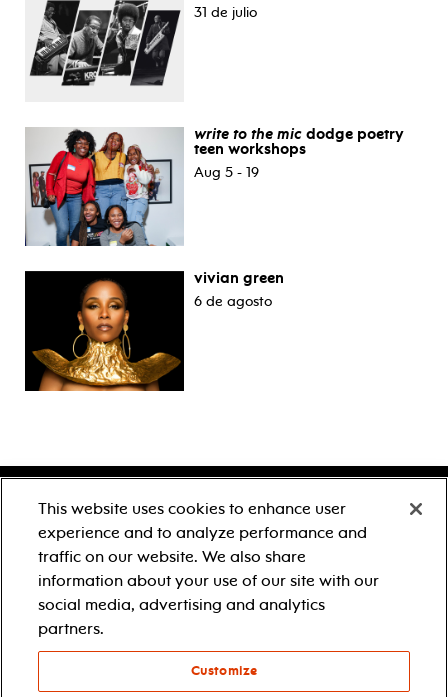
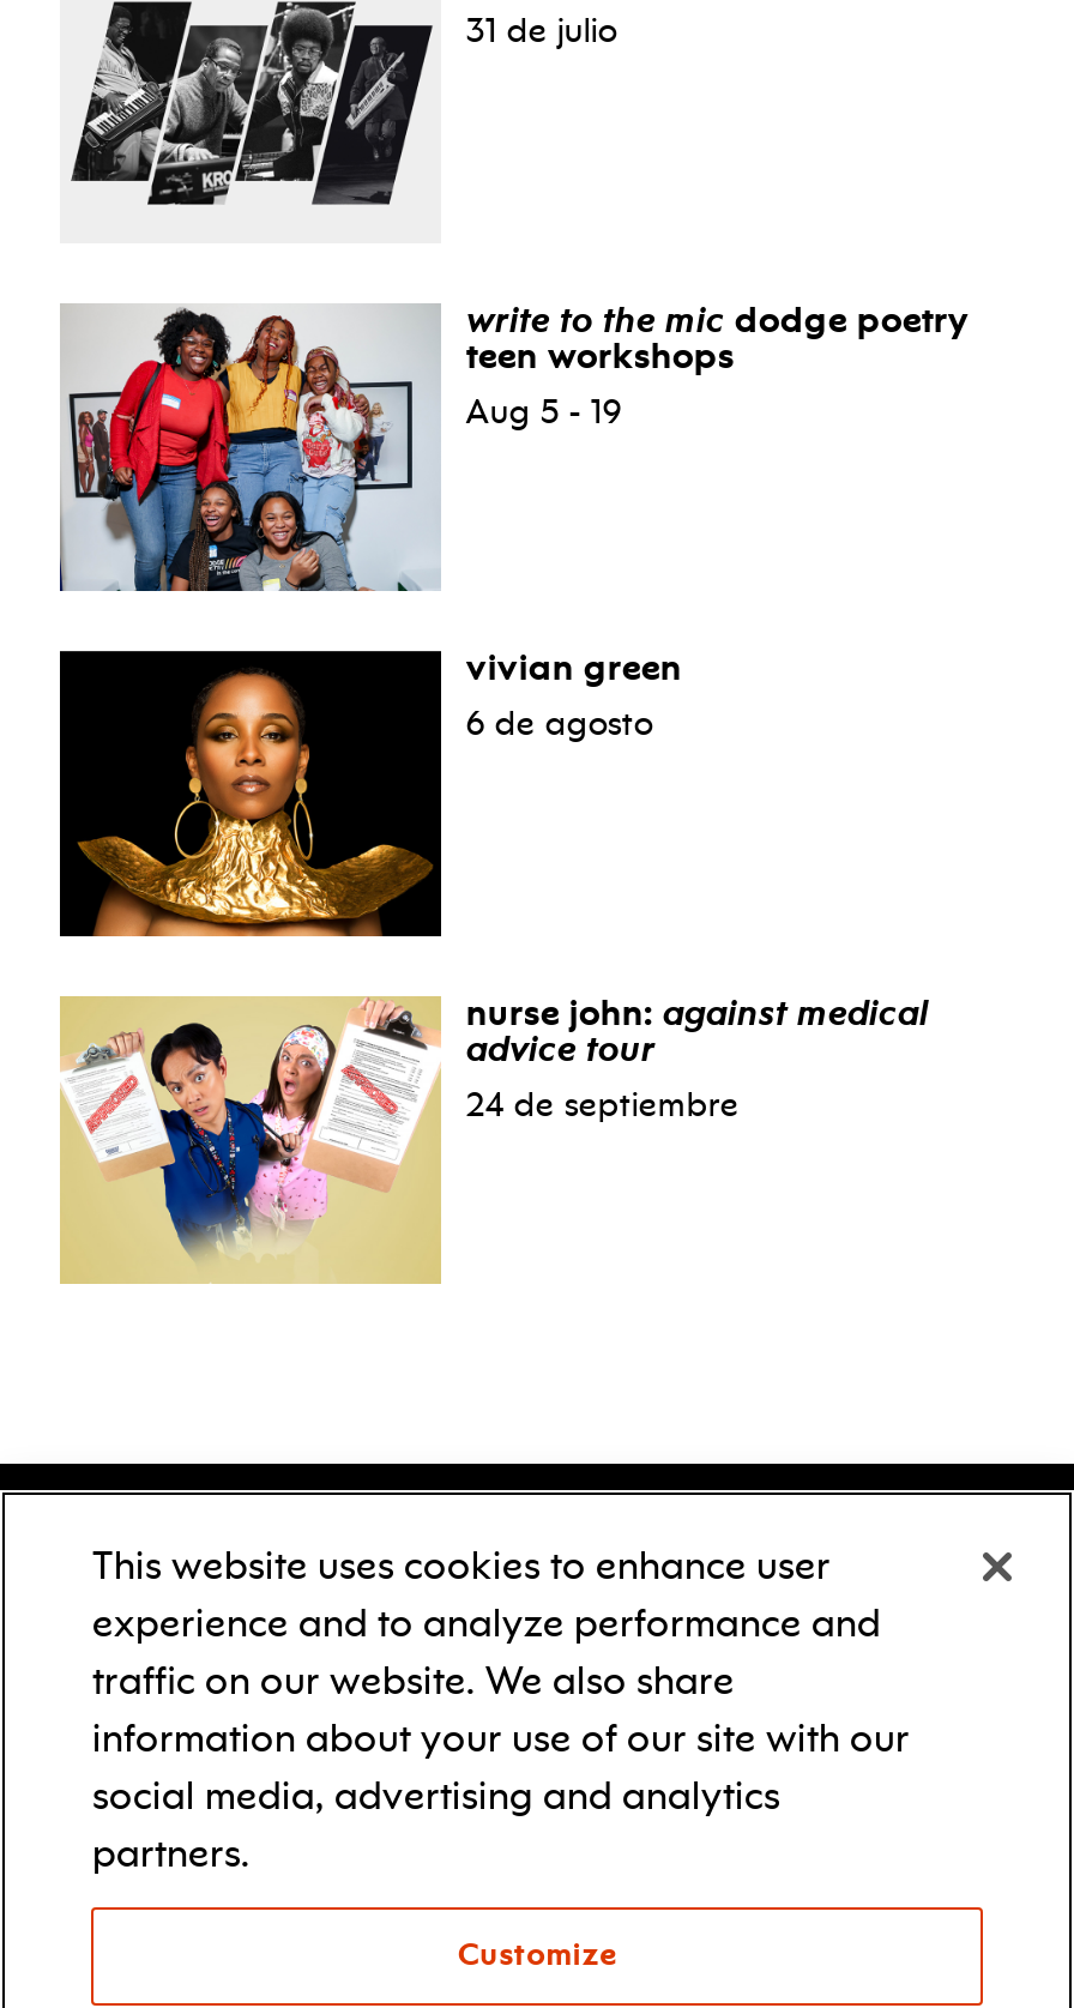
none -> [60,992,928,1285] [image] | nurse john: against medical | advice tour | 24 de septiembre

